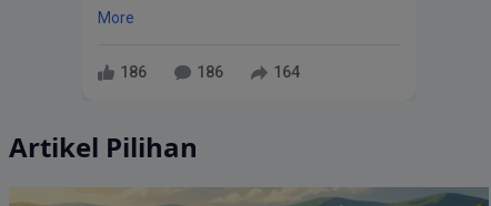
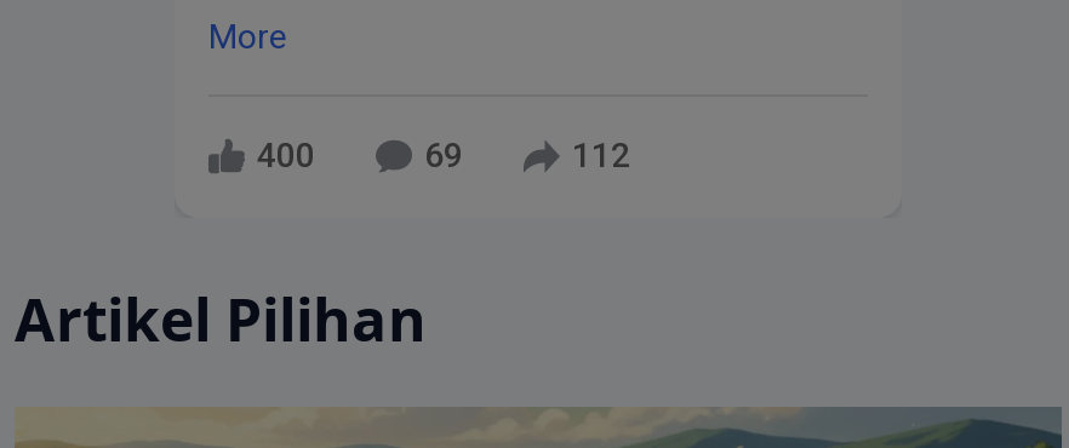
[120,63,147,81] 186 -> [257,136,315,175] 400
[197,63,223,81] 186 -> [424,136,463,175] 69
[273,63,300,81] 164 -> [572,136,630,175] 112

